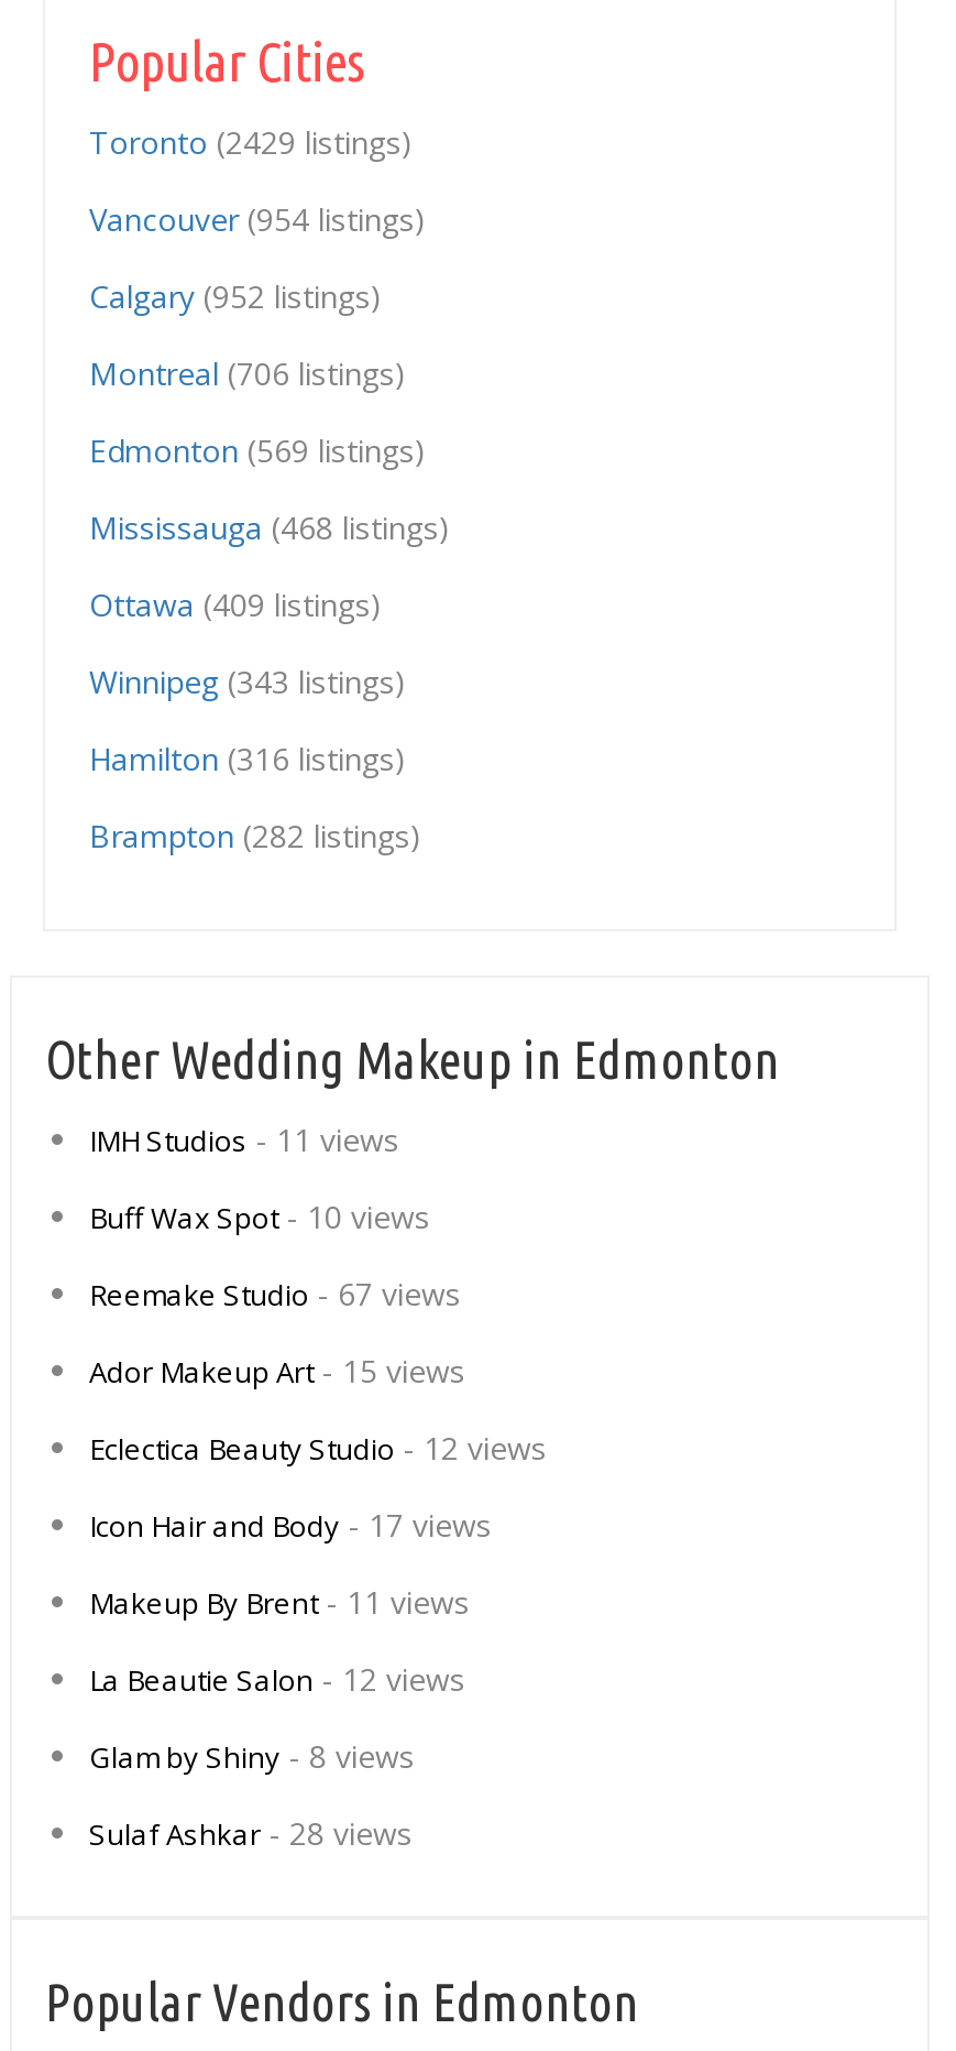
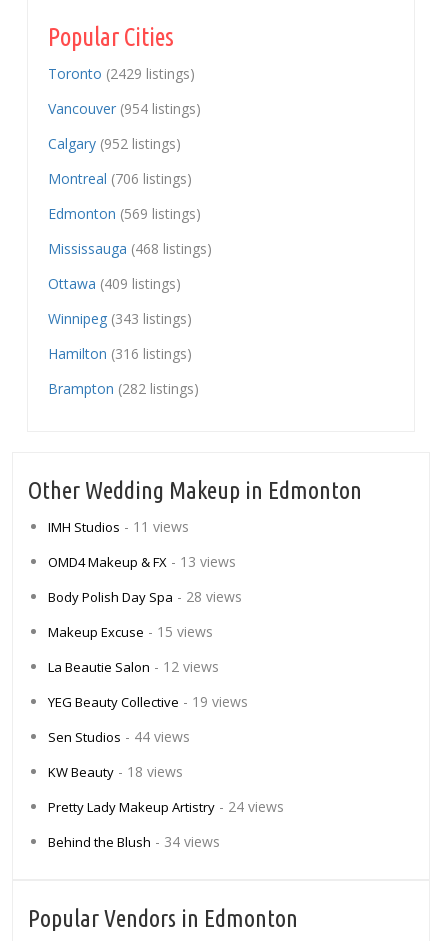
[89,1195,547,1622] Buff Wax Spot - 10 views | Reemake Studio - 67 views | Ador Makeup Art - 15 views | Eclectica Beauty Studio - 12 views | Icon Hair and Body - 17 views | Makeup By Brent - 11 views -> [48,552,242,641] OMD4 Makeup & FX - 13 views | Body Polish Day Spa - 28 views | Makeup Excuse - 15 views
moved [89,1658,465,1699] -> [48,657,219,676]: La Beautie Salon - 12 views
[89,1735,415,1853] Glam by Shiny - 8 views | Sulaf Ashkar - 28 views -> [48,692,284,851] YEG Beauty Collective - 19 views | Sen Studios - 44 views | KW Beauty - 18 views | Pretty Lady Makeup Artistry - 24 views | Behind the Blush - 34 views

